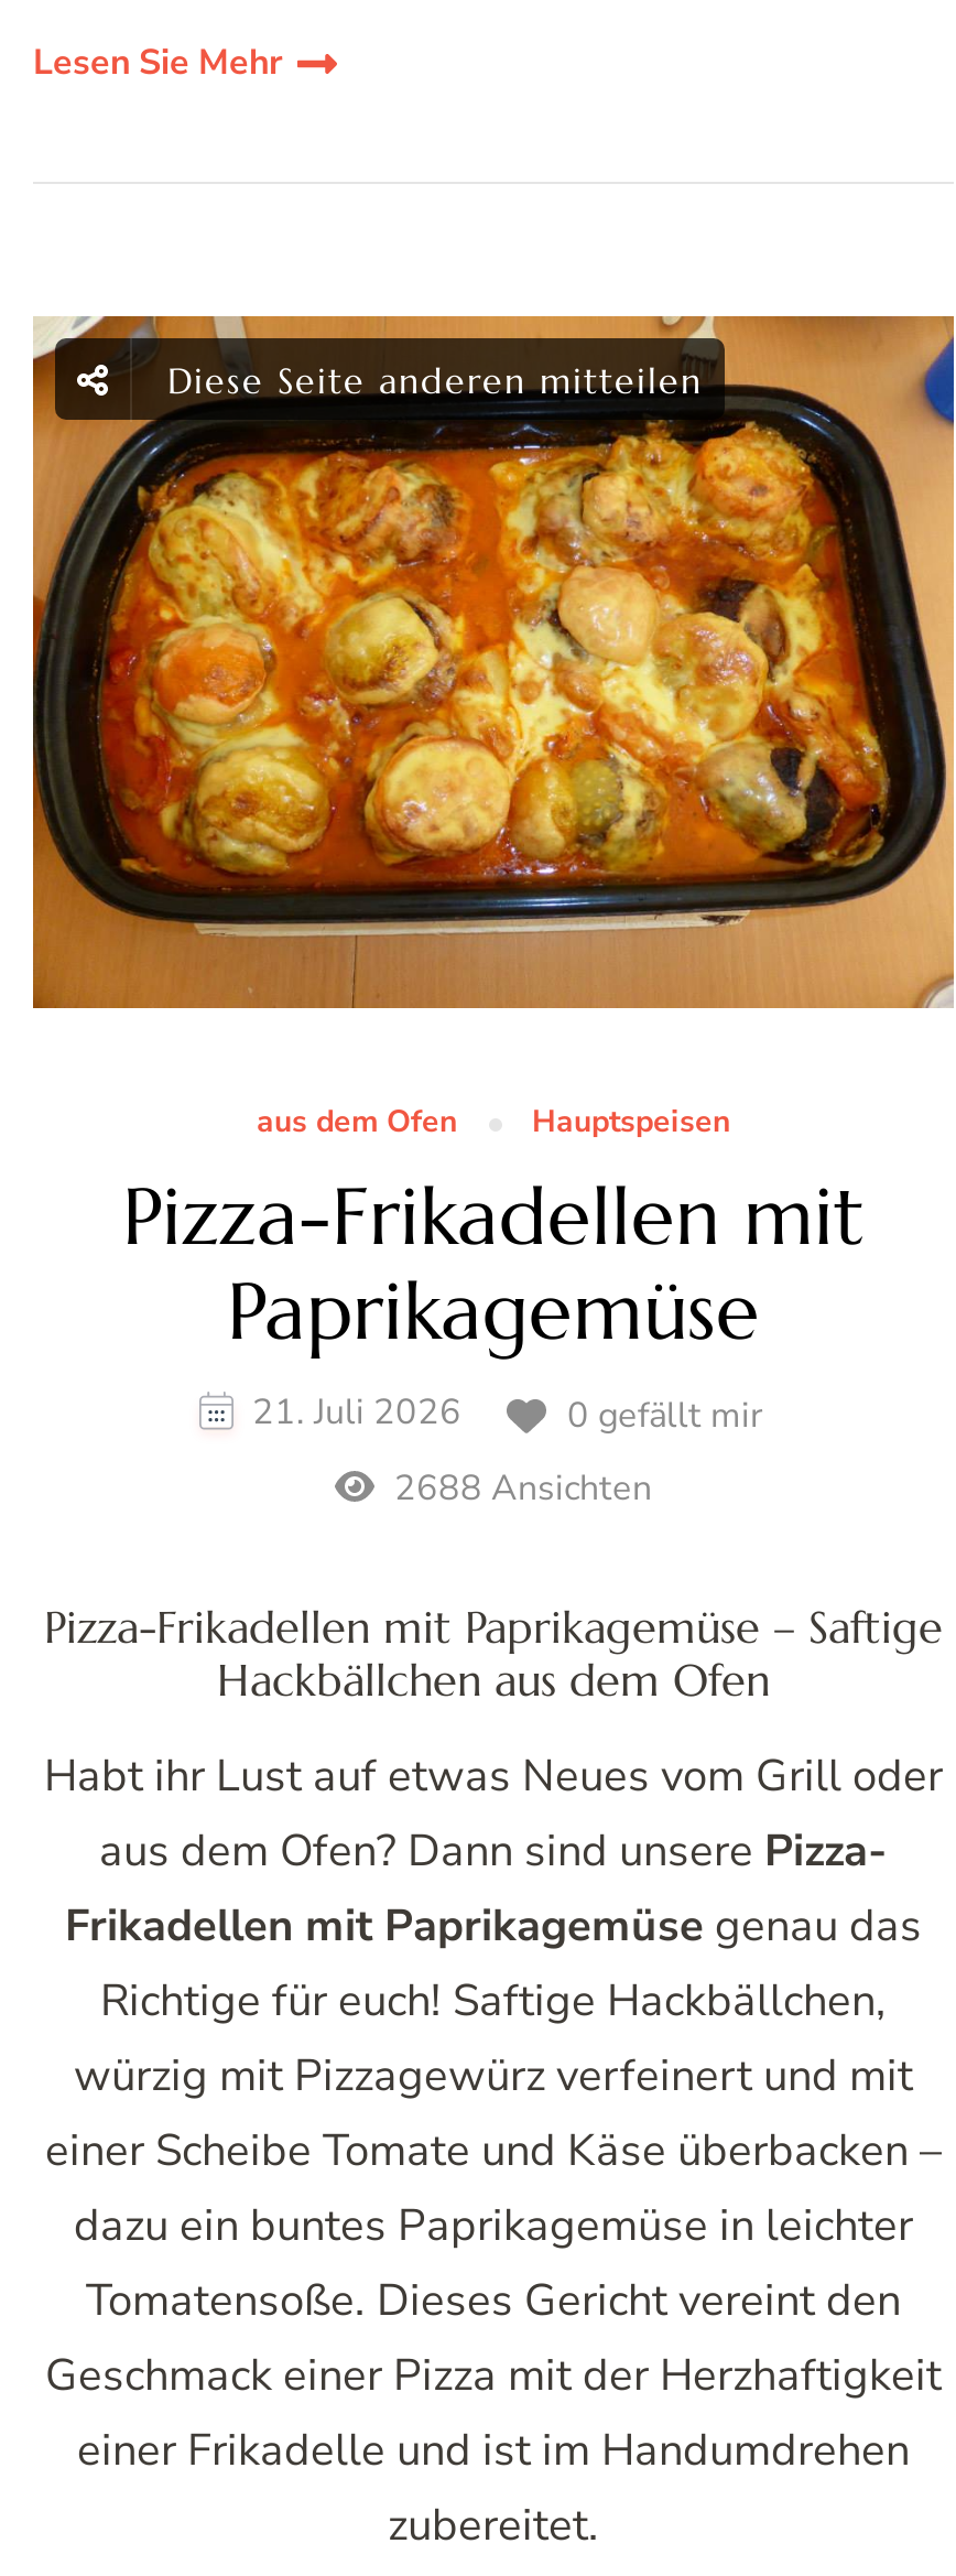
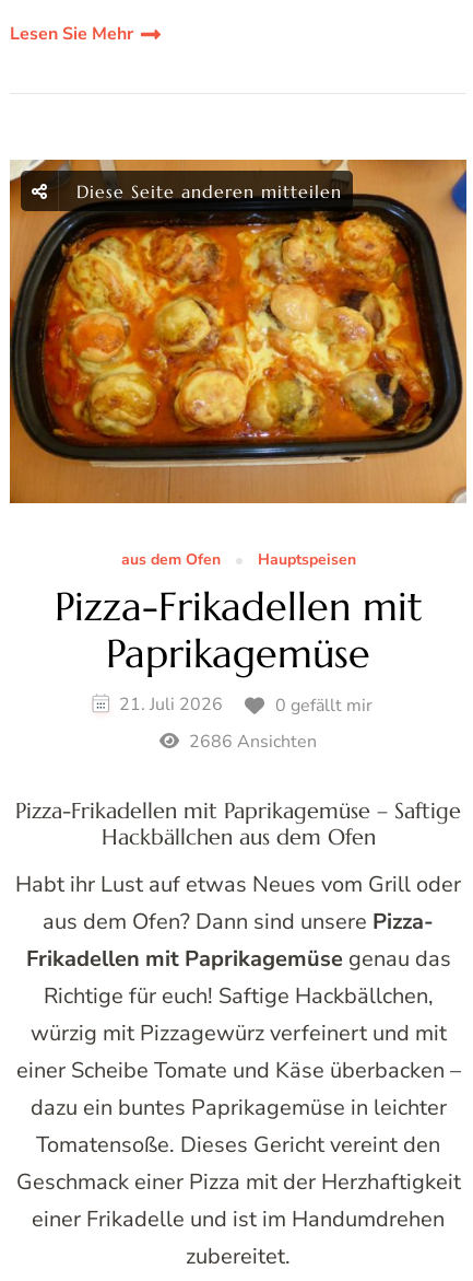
[385,1464,652,1512] 2688 Ansichten -> [185,729,317,754] 2686 Ansichten

